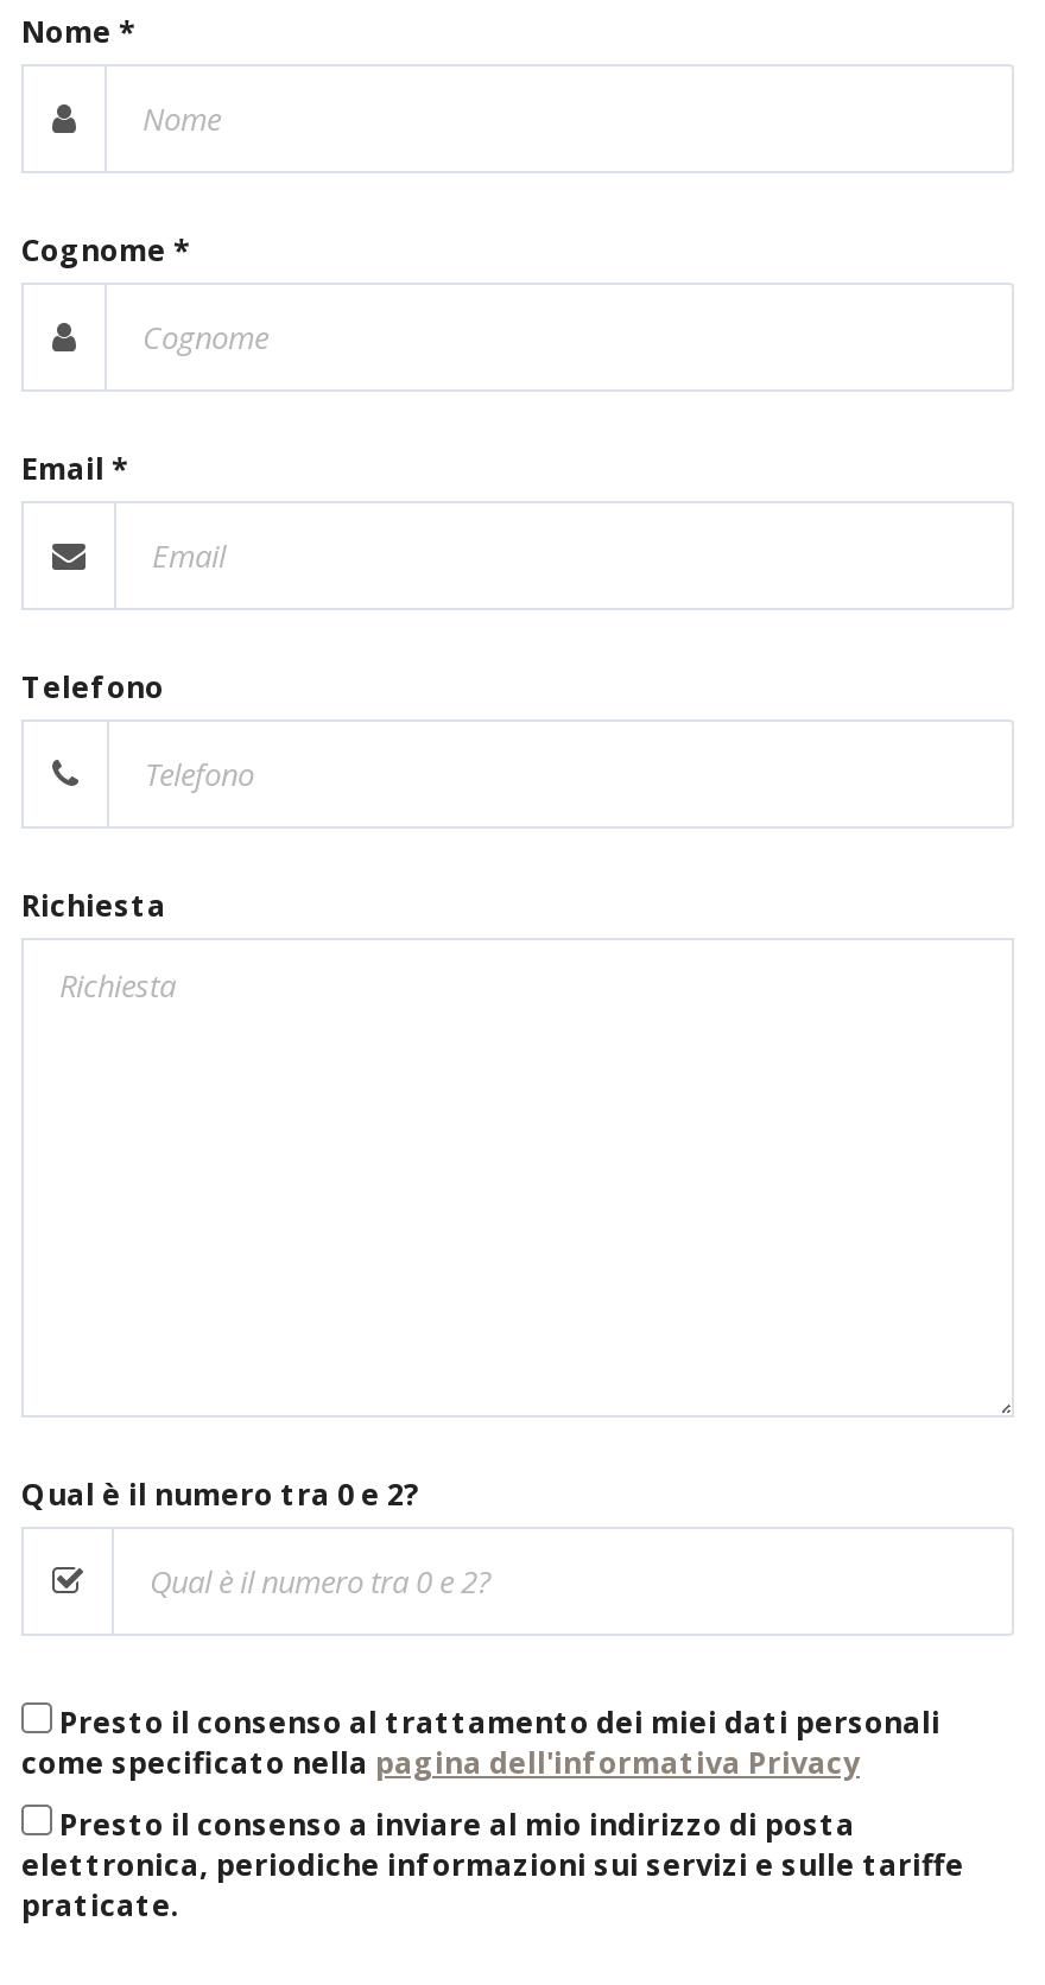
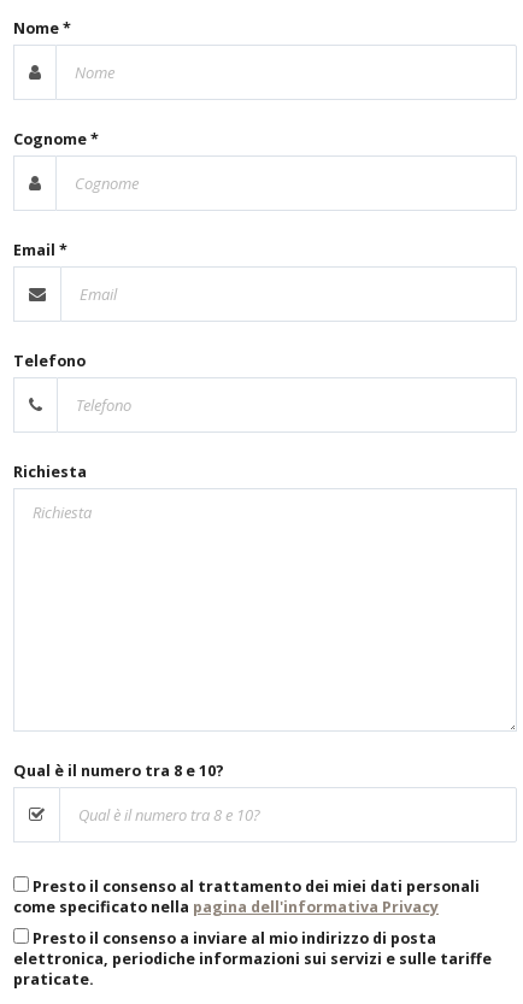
[21,1473,420,1514] Qual è il numero tra 0 e 2? -> [13,760,224,780] Qual è il numero tra 8 e 10?

